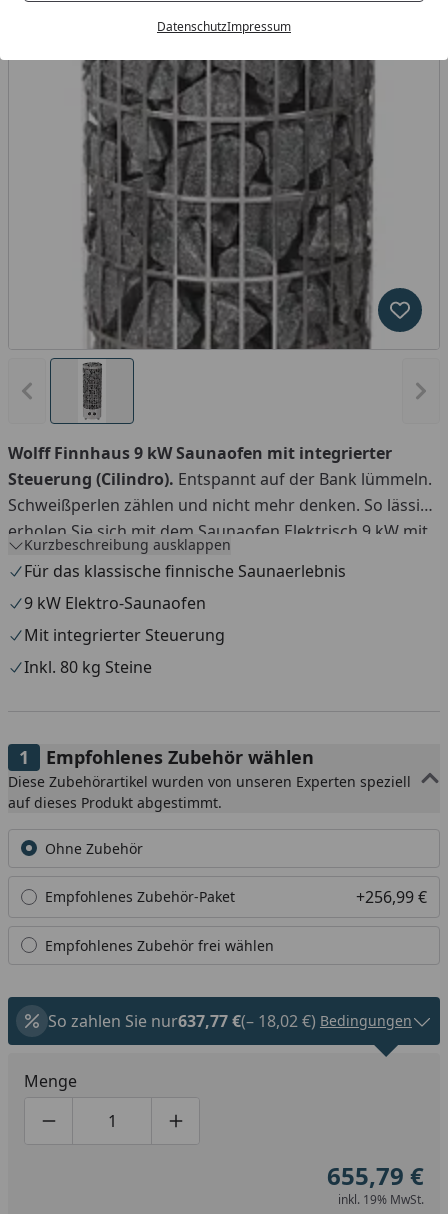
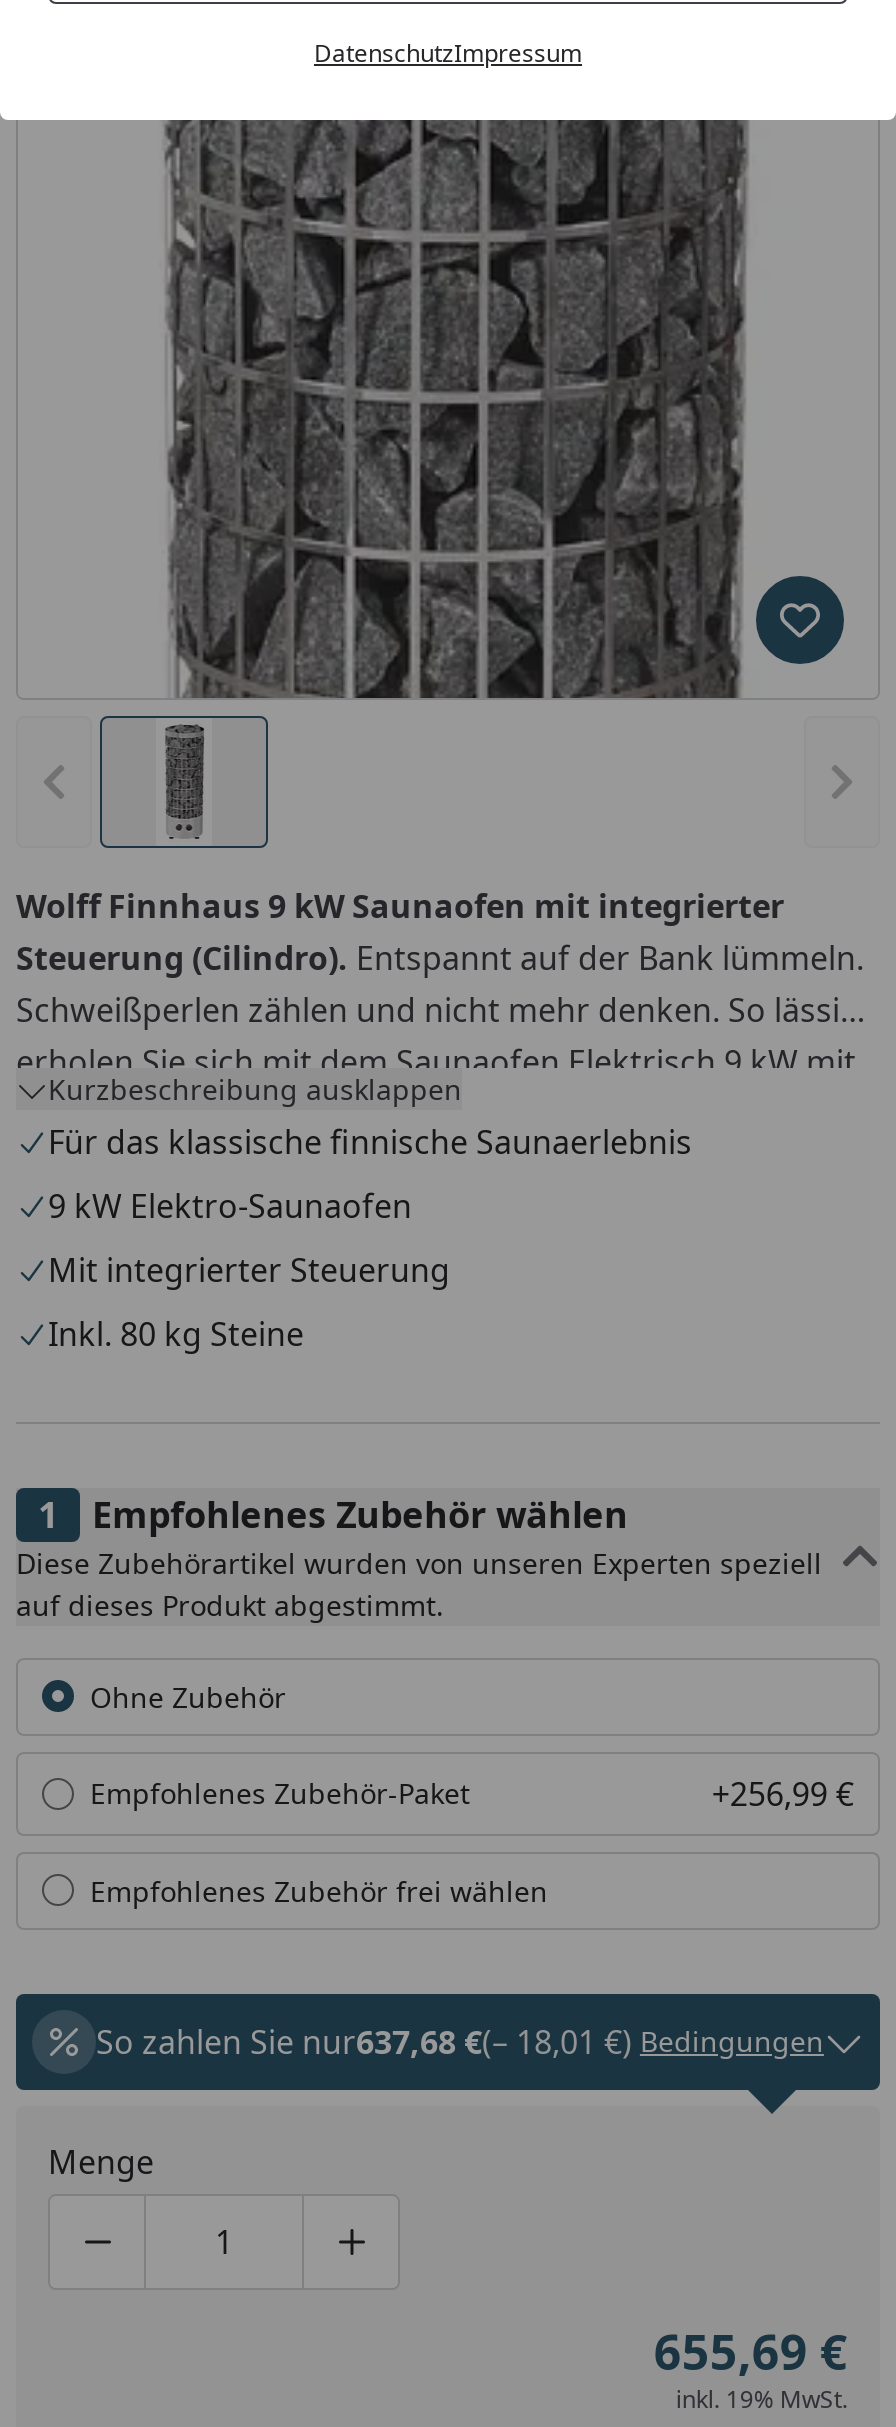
[48,1009,412,1031] So zahlen Sie nur637,77 €(– 18,02 €) Bedingungen -> [96,2019,824,2063] So zahlen Sie nur637,68 €(– 18,01 €) Bedingungen
[327,1158,424,1191] 655,79 € -> [654,2317,848,2383] 655,69 €

